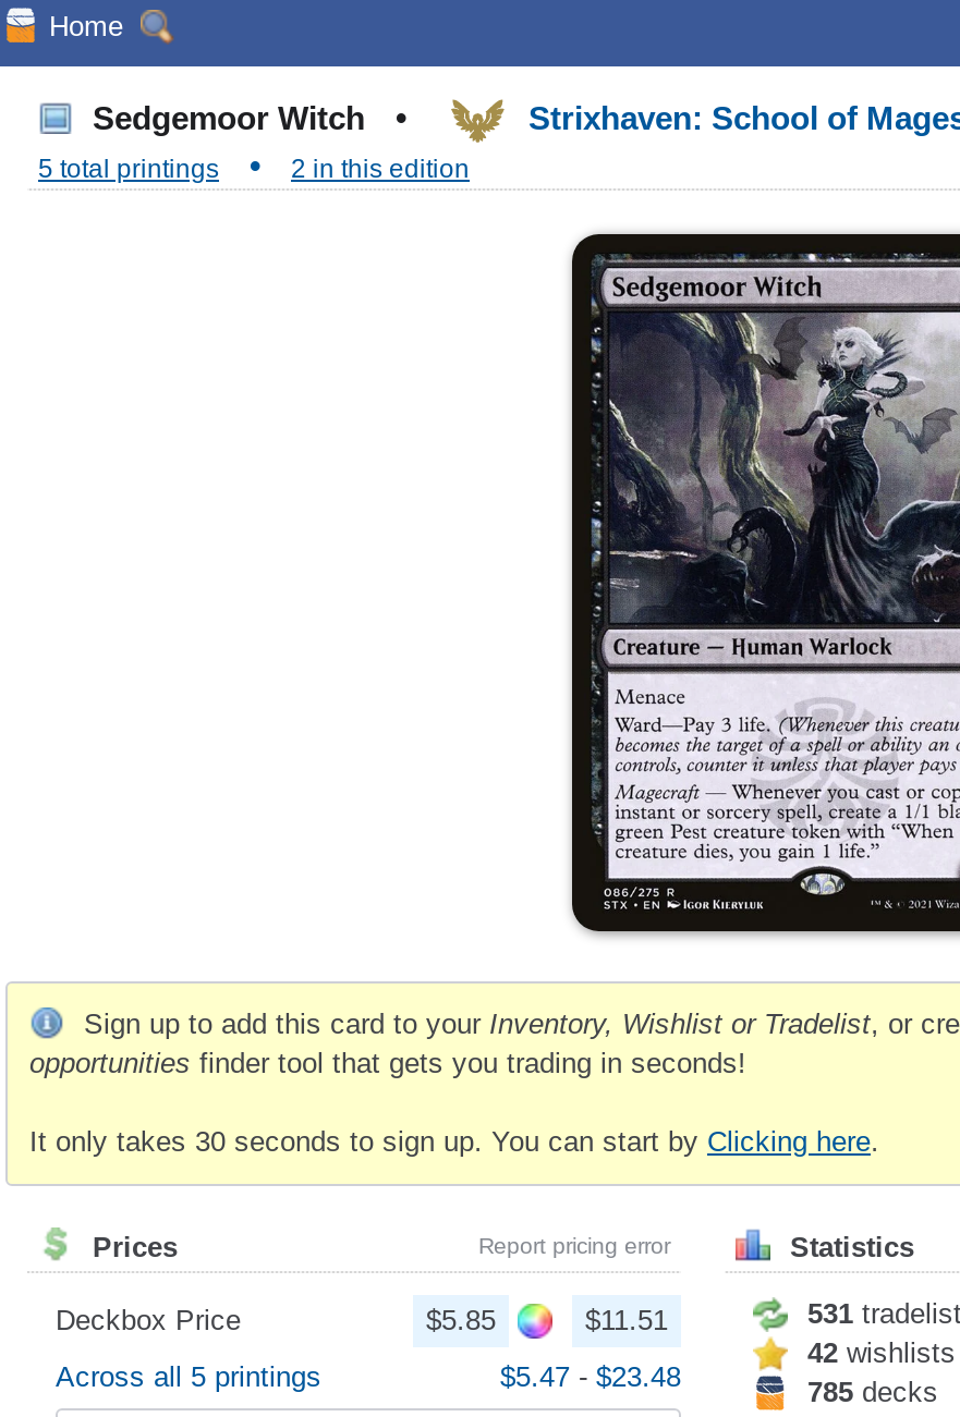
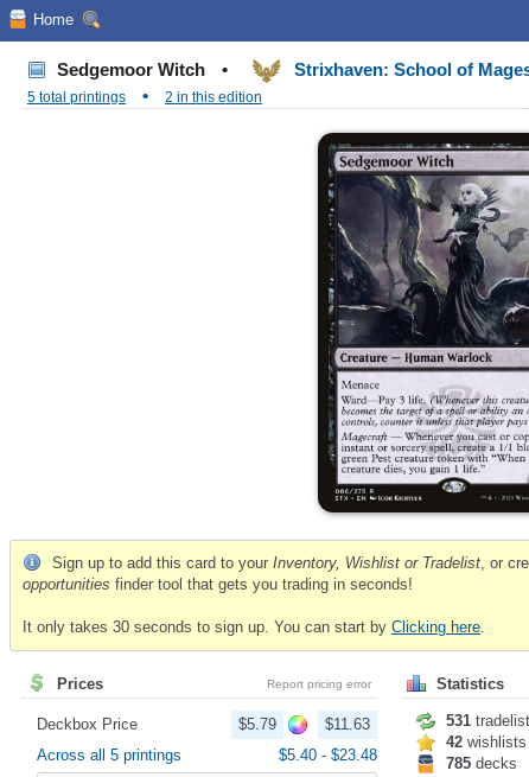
[426,1304,496,1336] $5.85 -> [238,715,276,733] $5.79
[585,1304,668,1336] $11.51 -> [325,715,370,733] $11.63
[500,1360,681,1393] $5.47 - $23.48 -> [279,746,377,764] $5.40 - $23.48

